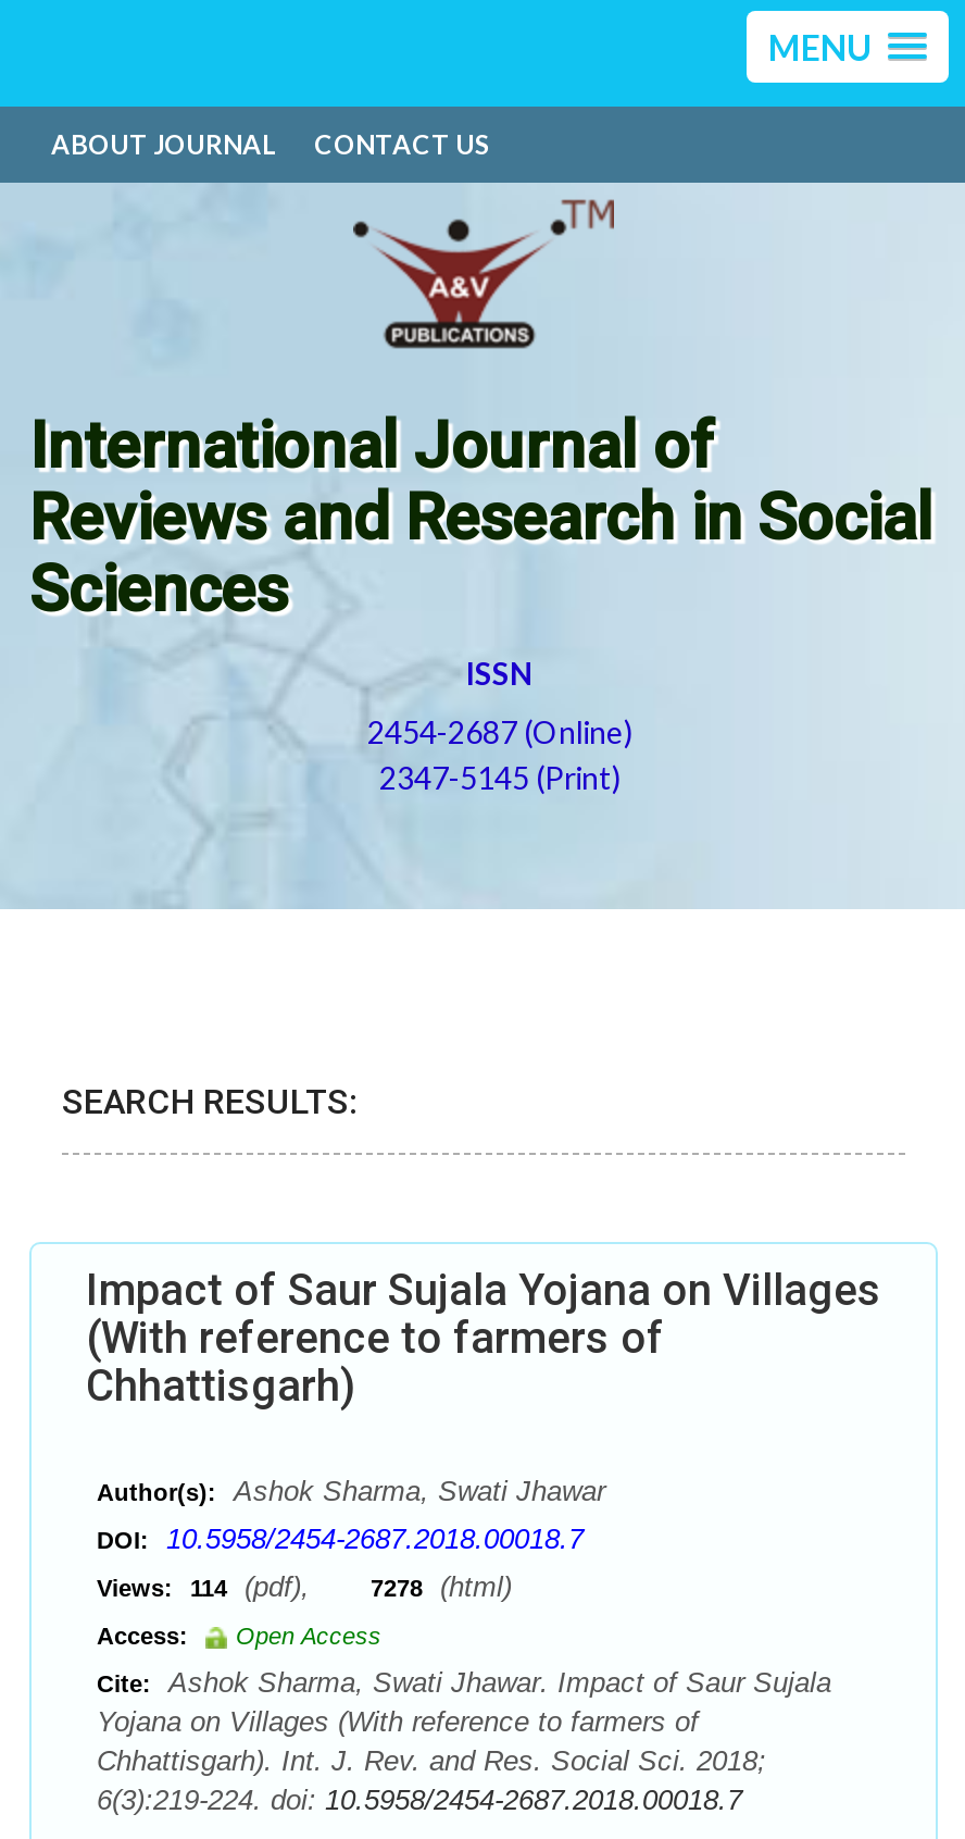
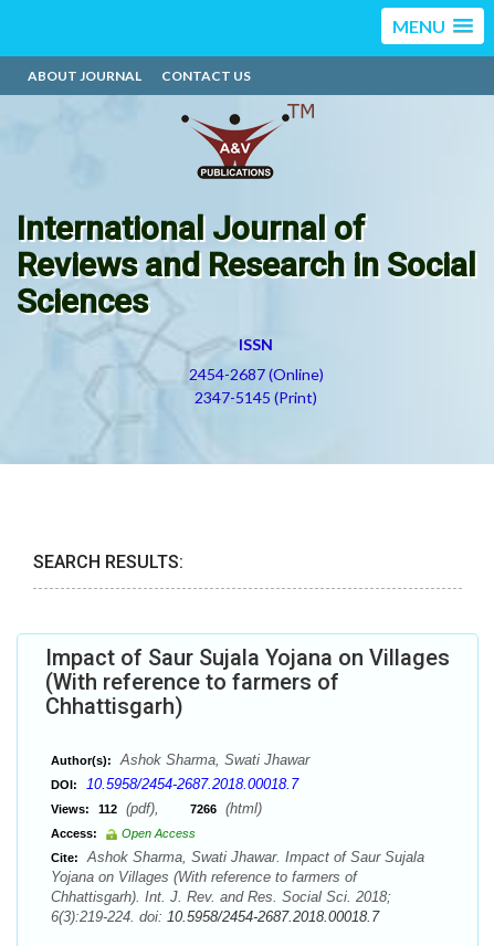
[97,1570,512,1603] Views: 114 (pdf), 7278 (html) -> [51,800,262,817] Views: 112 (pdf), 7266 (html)

